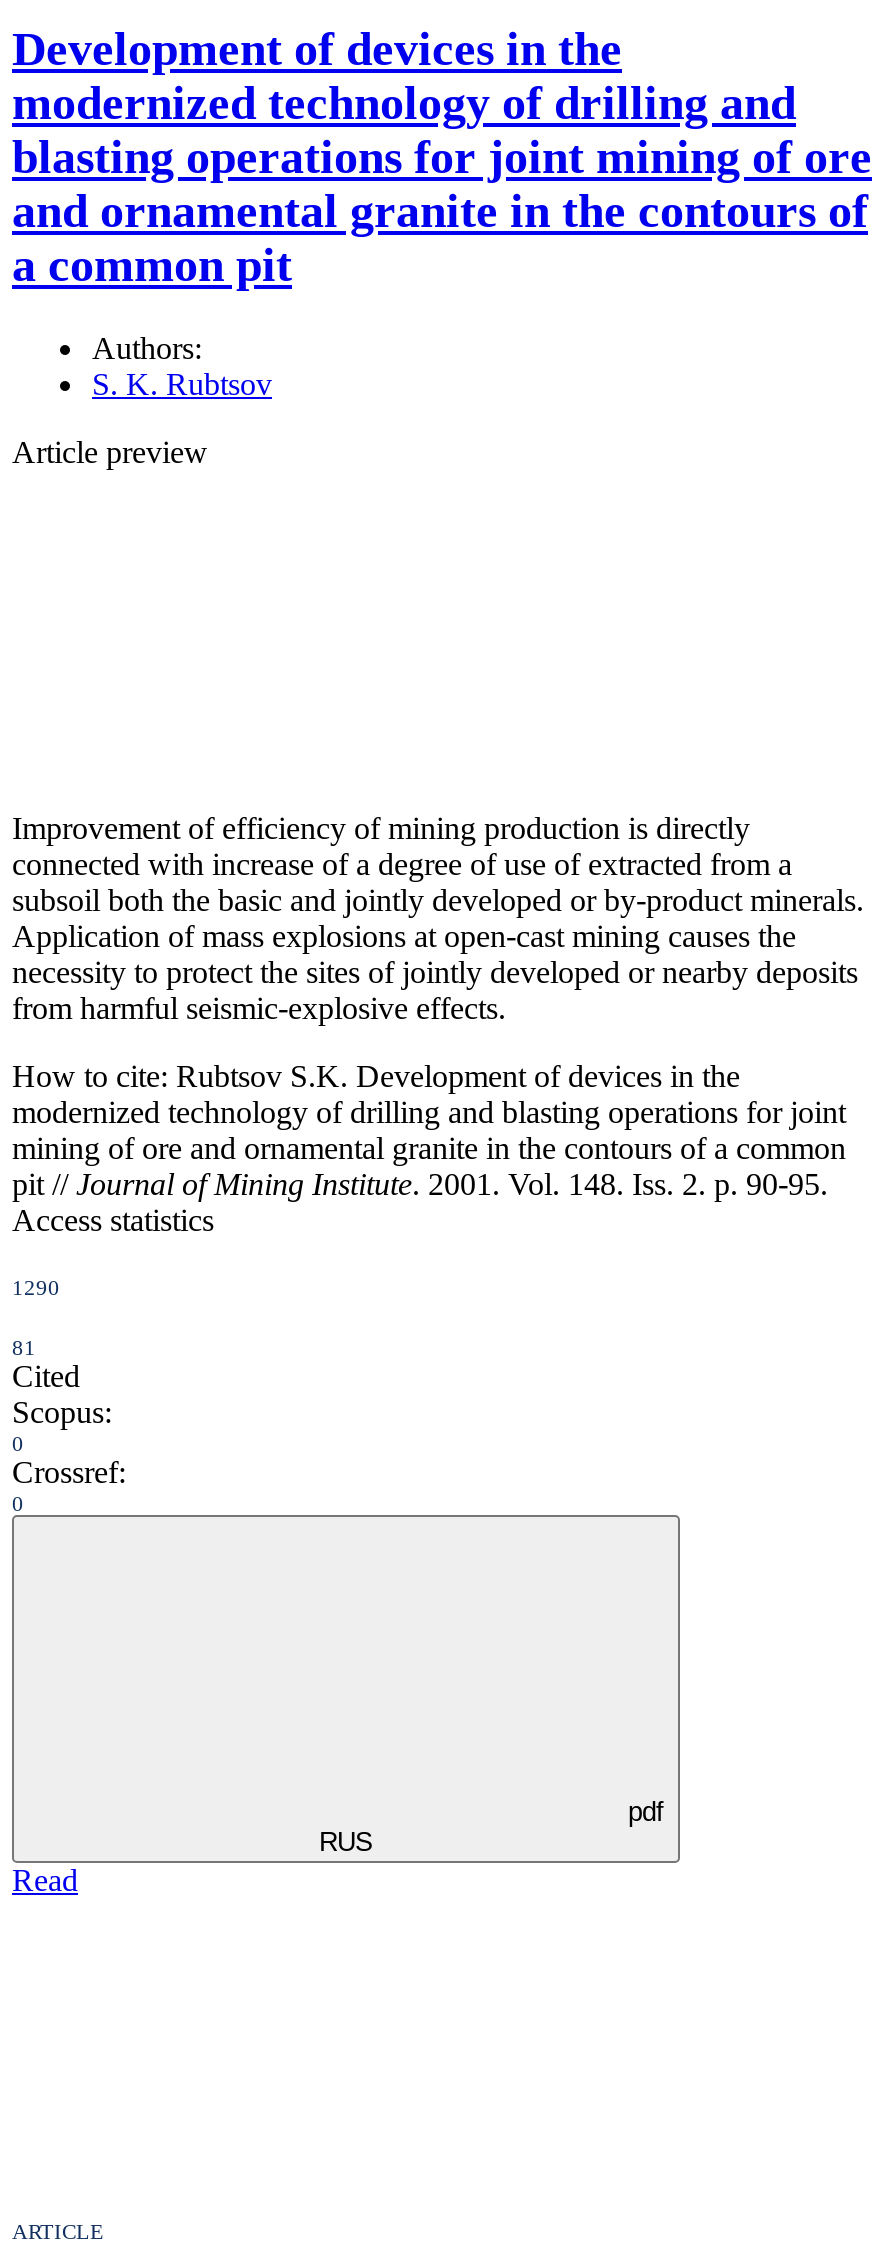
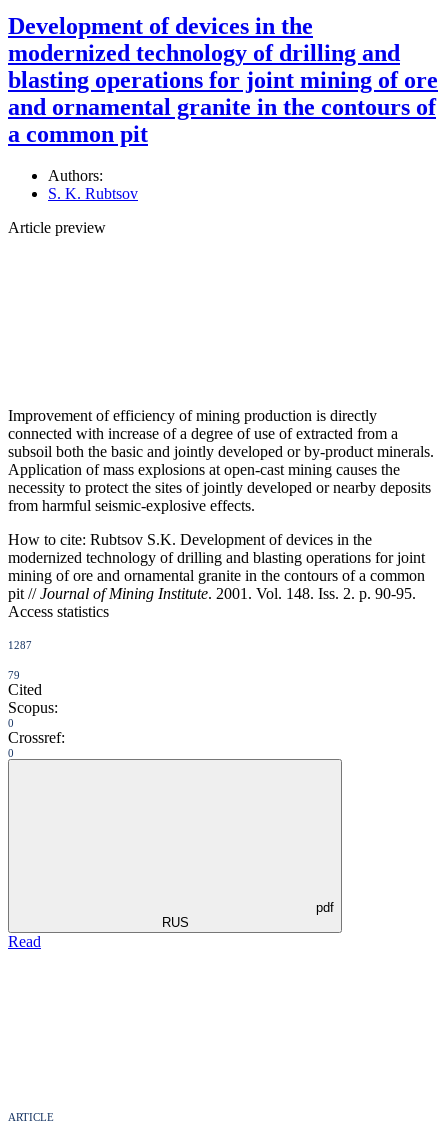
[12,1276,60,1300] 1290 -> [8,639,32,651] 1287
[12,1336,36,1360] 81 -> [8,669,20,681] 79

